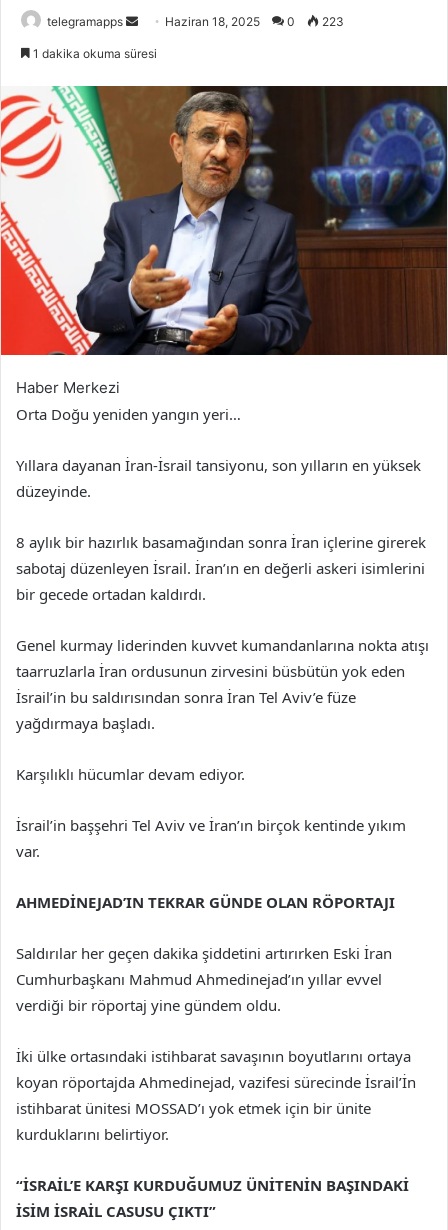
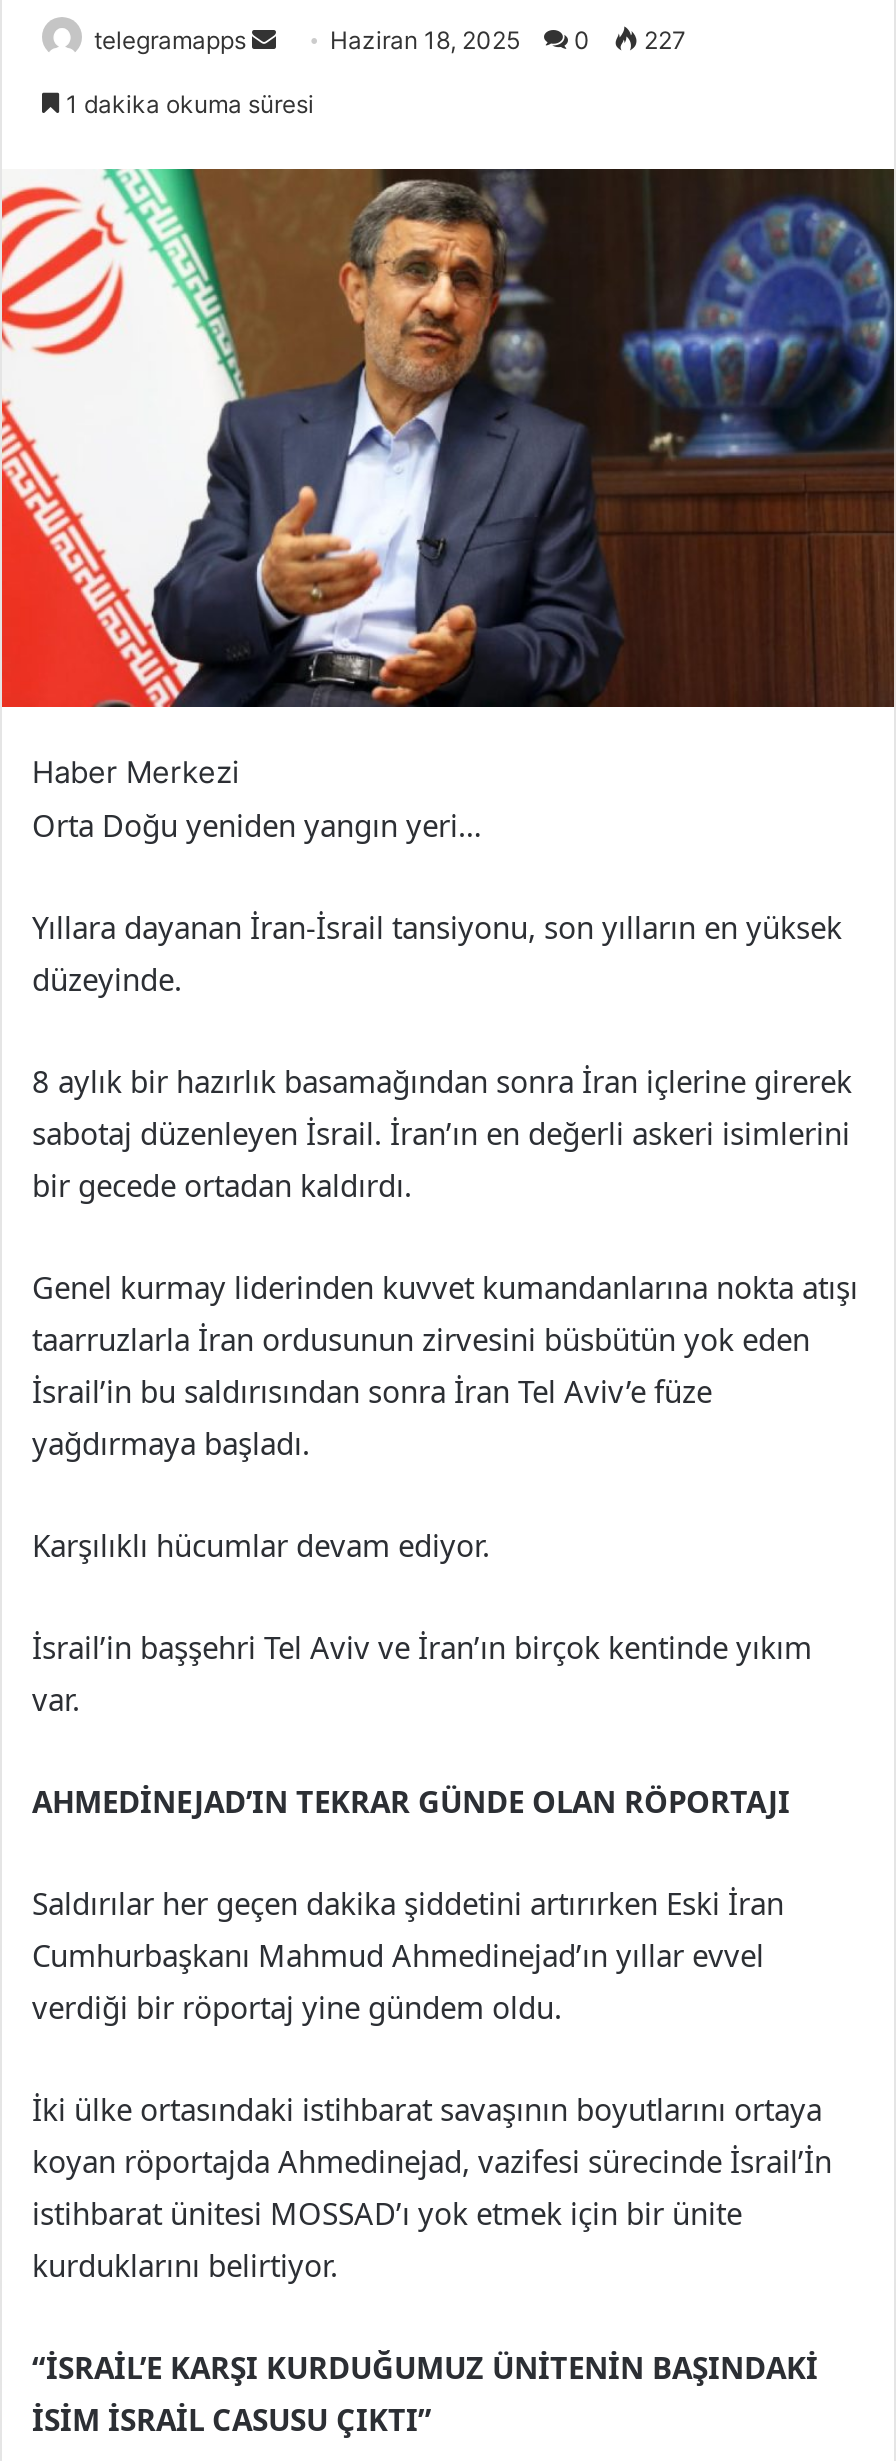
[319,14,344,29] 223 -> [638,25,686,55] 227

